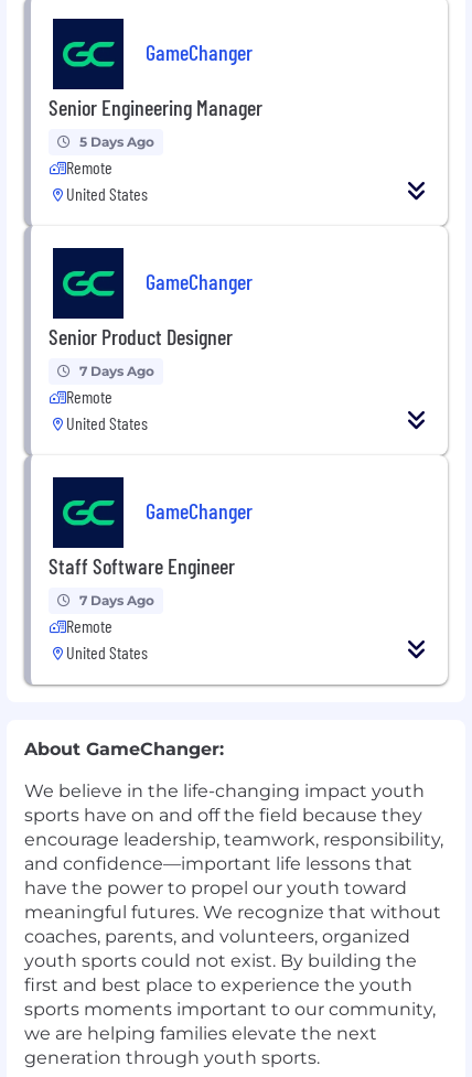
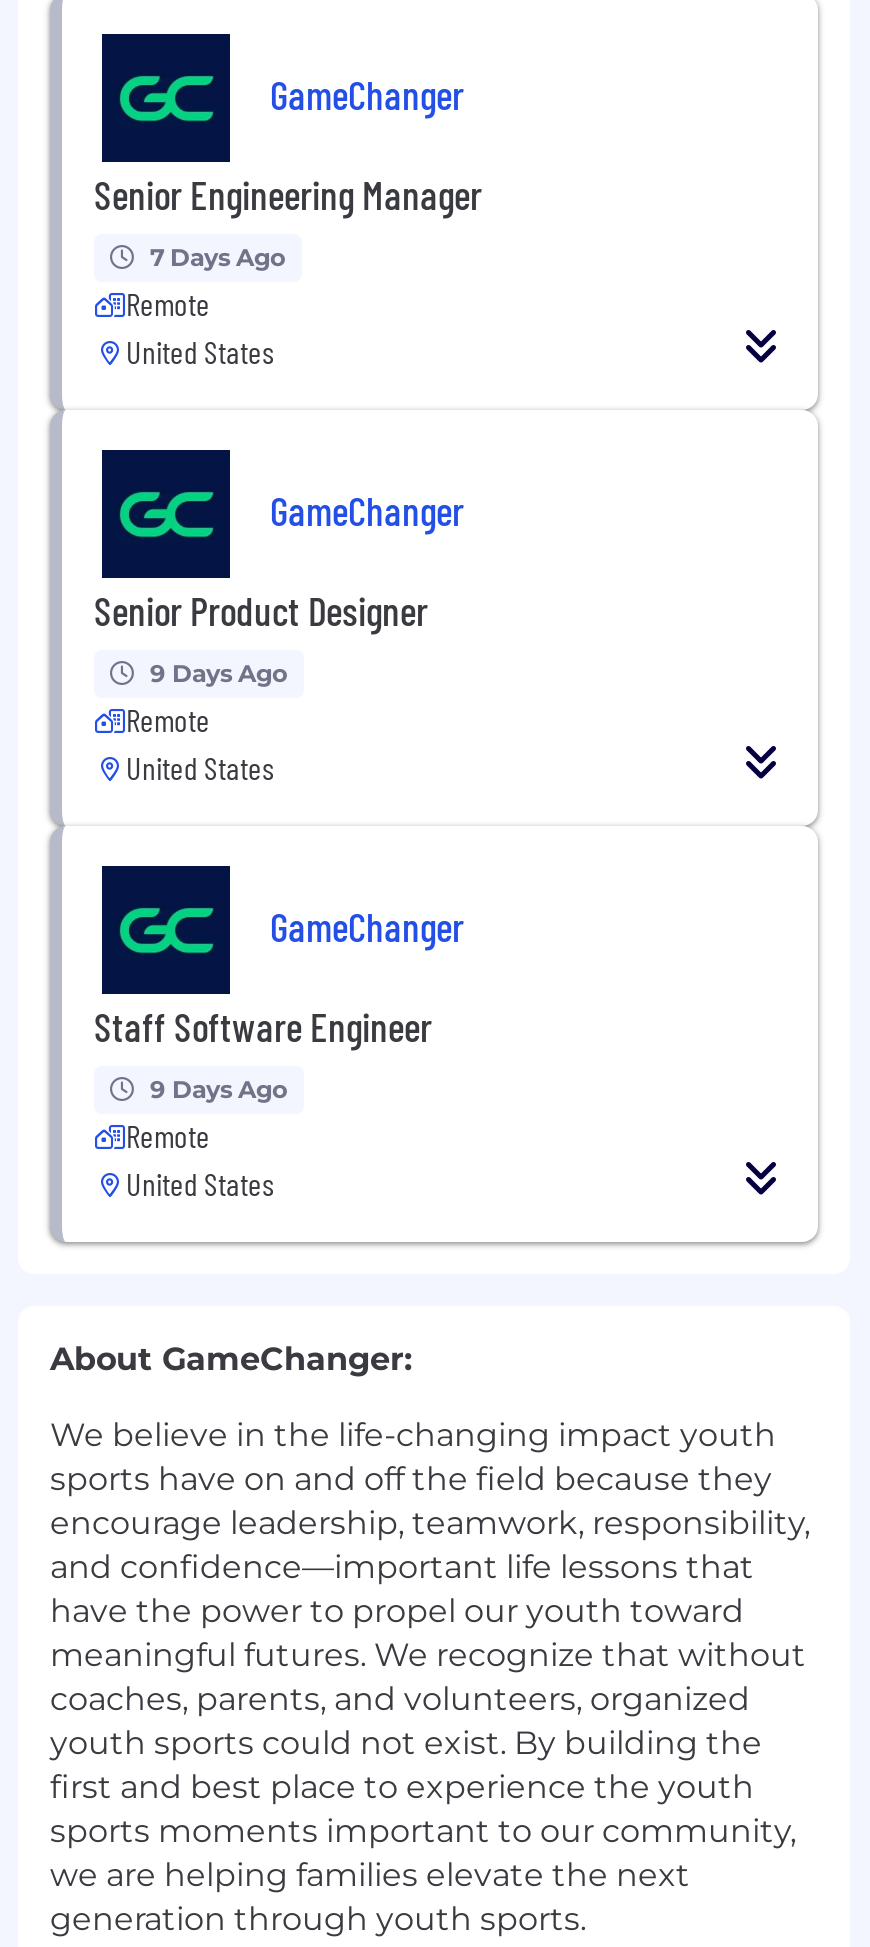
[79,133,154,149] 5 Days Ago -> [150,241,286,271] 7 Days Ago
[79,362,154,379] 7 Days Ago -> [150,657,288,687] 9 Days Ago
[79,592,154,608] 7 Days Ago -> [150,1073,288,1103] 9 Days Ago

